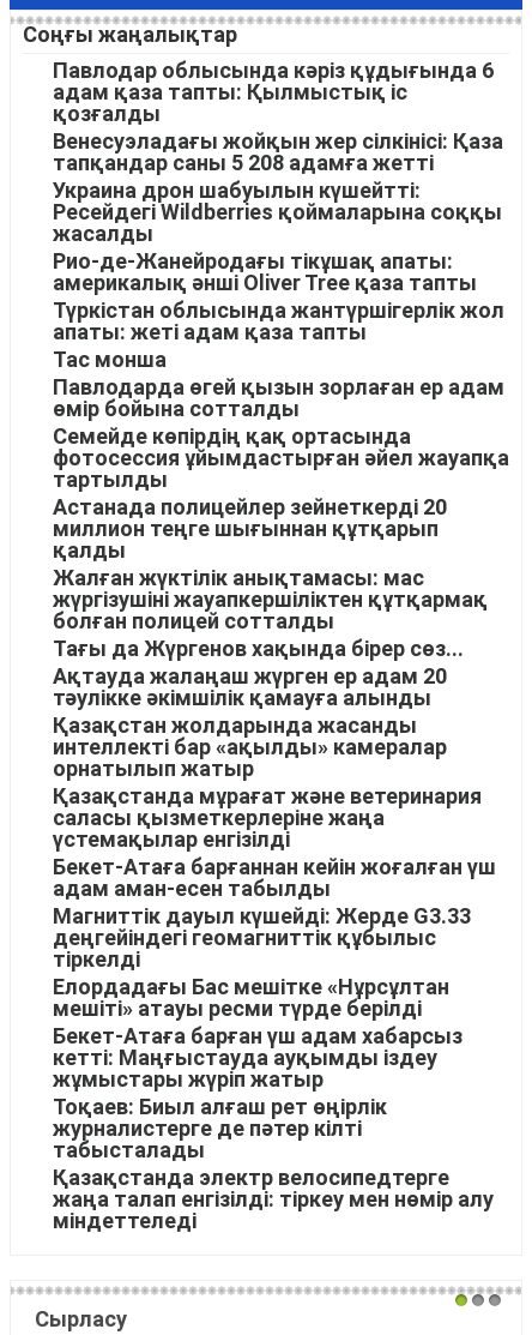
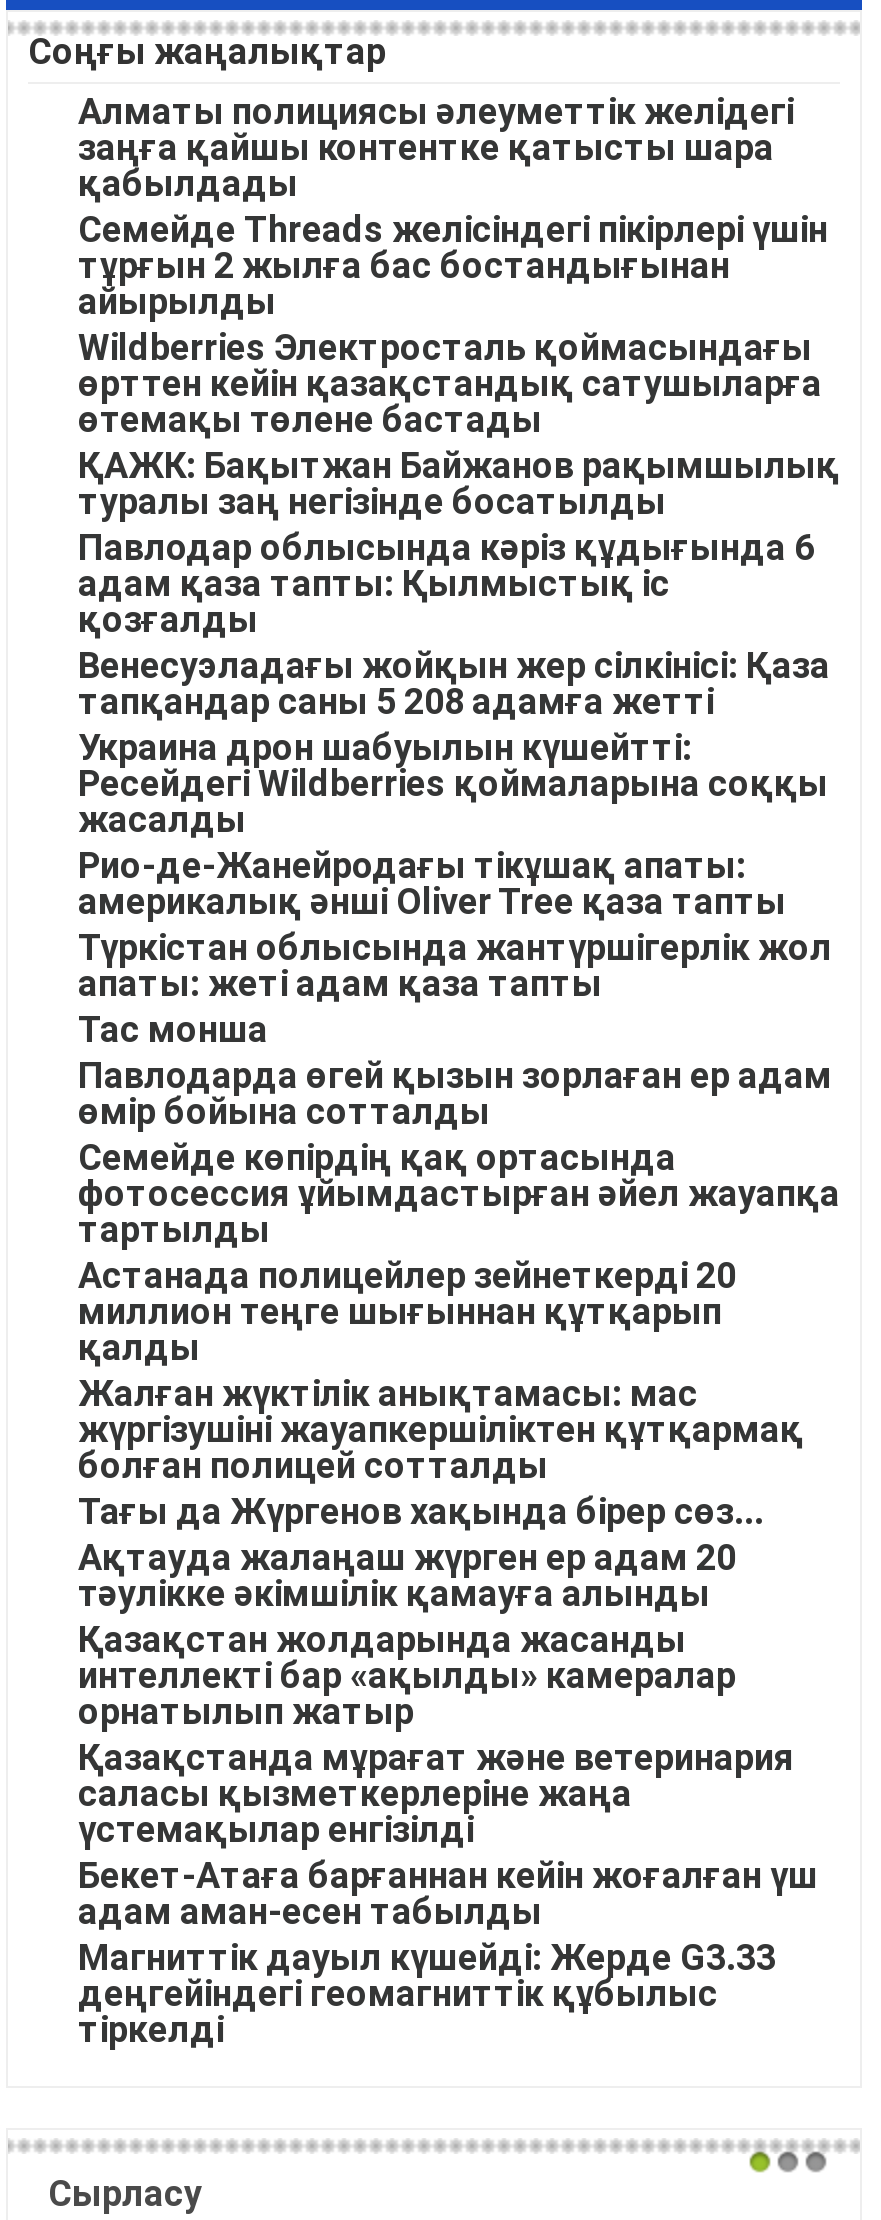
none -> [78,90,840,522] Алматы полициясы әлеуметтік желідегі | заңға қайшы контентке қатысты шара | қабылдады | Семейде Threads желісіндегі пікірлері үшін | тұрғын 2 жылға бас бостандығынан | айырылды | Wildberries Электросталь қоймасындағы | өрттен кейін қазақстандық сатушыларға | өтемақы төлене бастады | ҚАЖК: Бақытжан Байжанов рақымшылық | туралы заң негізінде босатылды
moved [53,57,509,971] -> [78,526,840,2050]: Павлодар облысында кәріз құдығында 6 | адам қаза тапты: Қылмыстық іс | қозғалды | ... | деңгейіндегі геомагниттік құбылыс | тіркелді
[53,974,494,1233] Елордадағы Бас мешітке «Нұрсұлтан | мешіті» атауы ресми түрде берілді | Бекет-Атаға барған үш адам хабарсыз | кетті: Маңғыстауда ауқымды іздеу | жұмыстары жүріп жатыр | Тоқаев: Биыл алғаш рет өңірлік | журналистерге де пәтер кілті | табысталады | Қазақстанда электр велосипедтерге | жаңа талап енгізілді: тіркеу мен нөмір алу | міндеттеледі -> none

